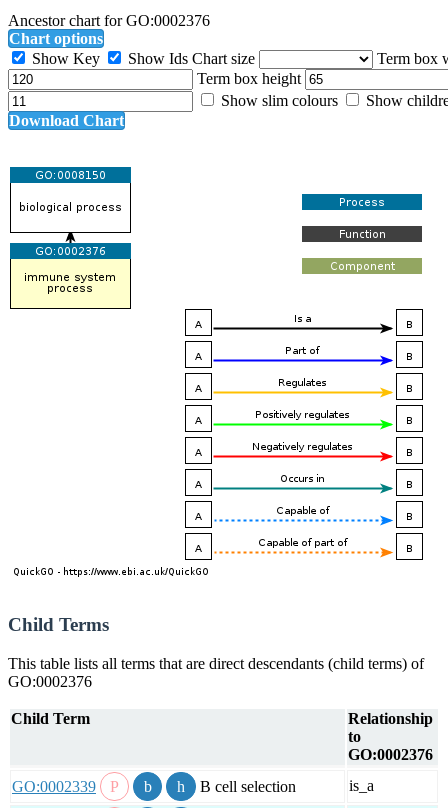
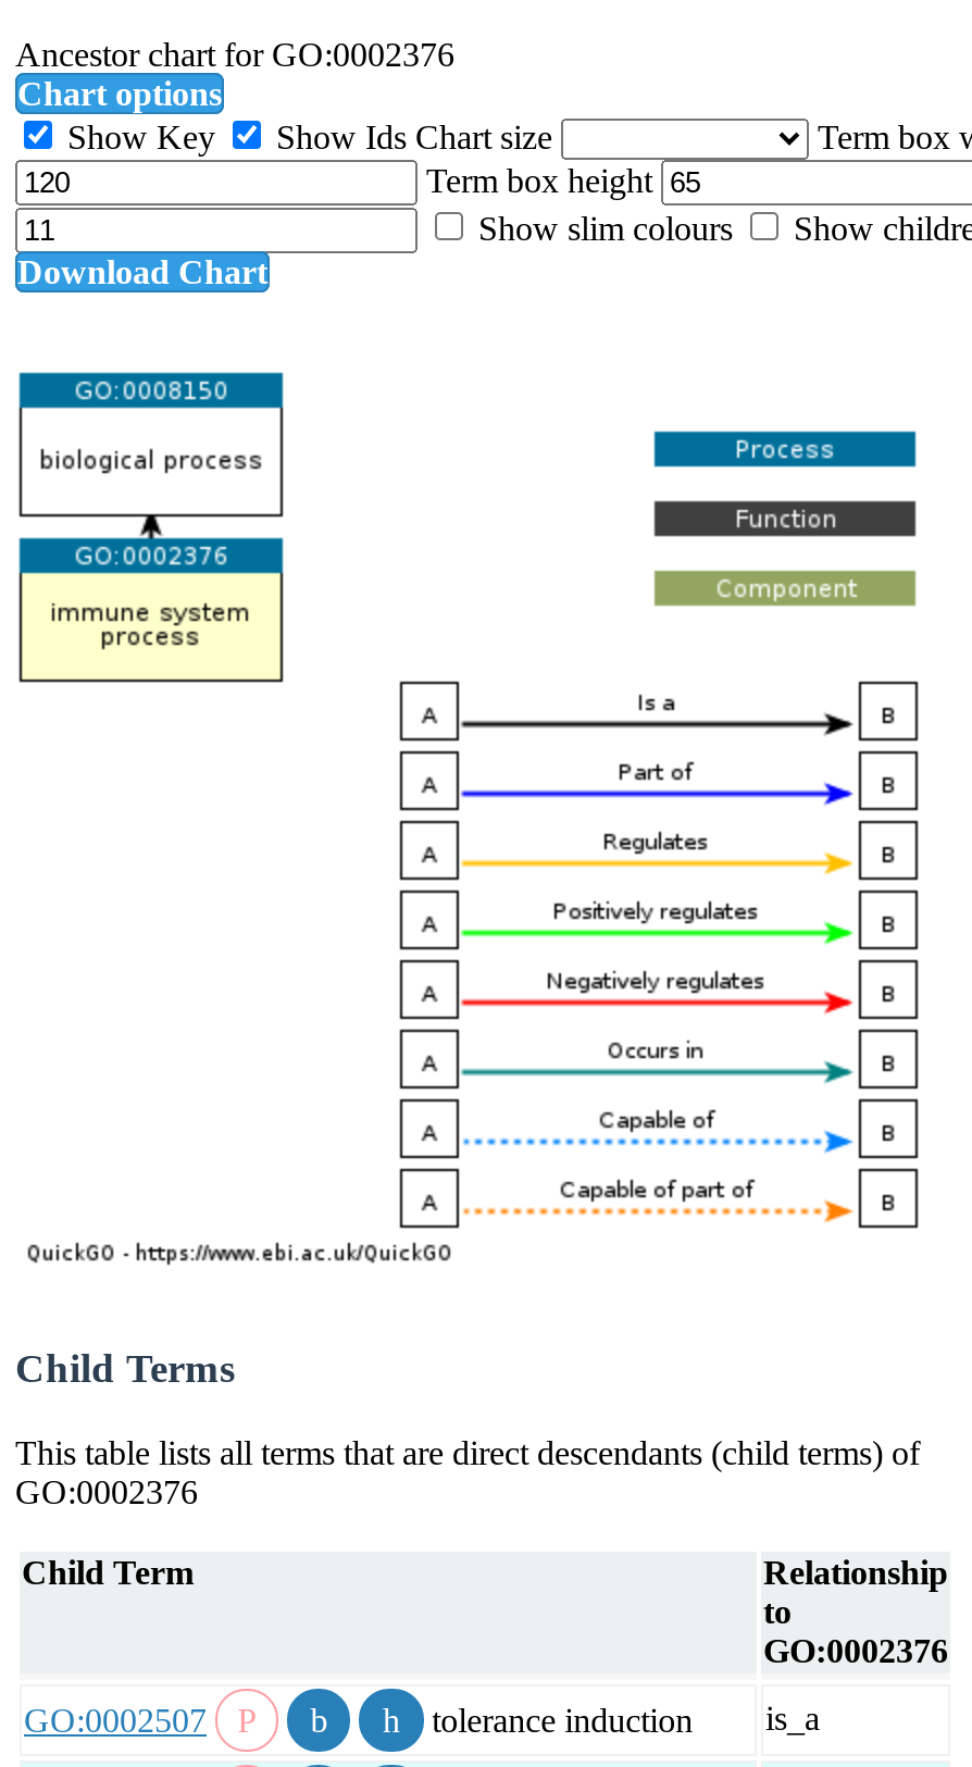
[12,778,296,795] GO:0002339 | B cell selection -> [24,1701,693,1738] GO:0002507 | tolerance induction

